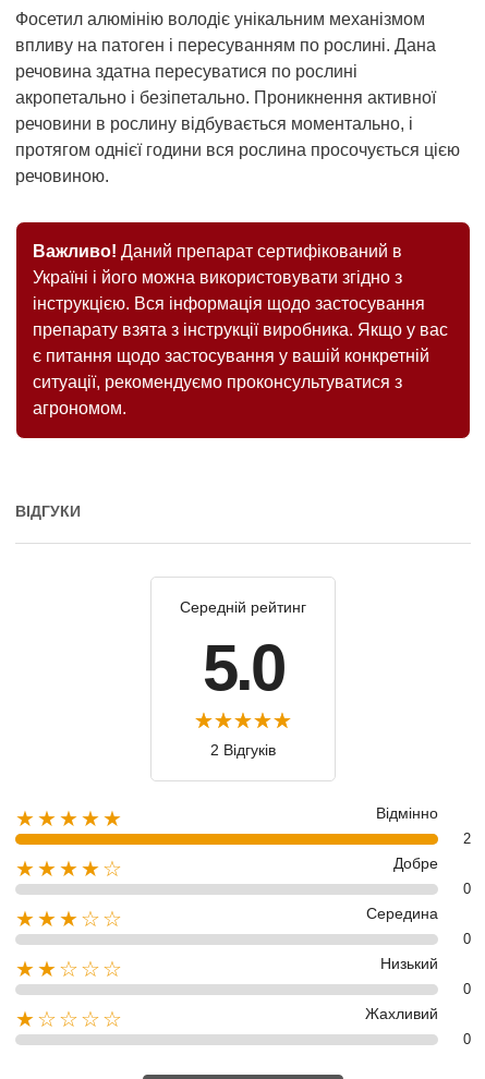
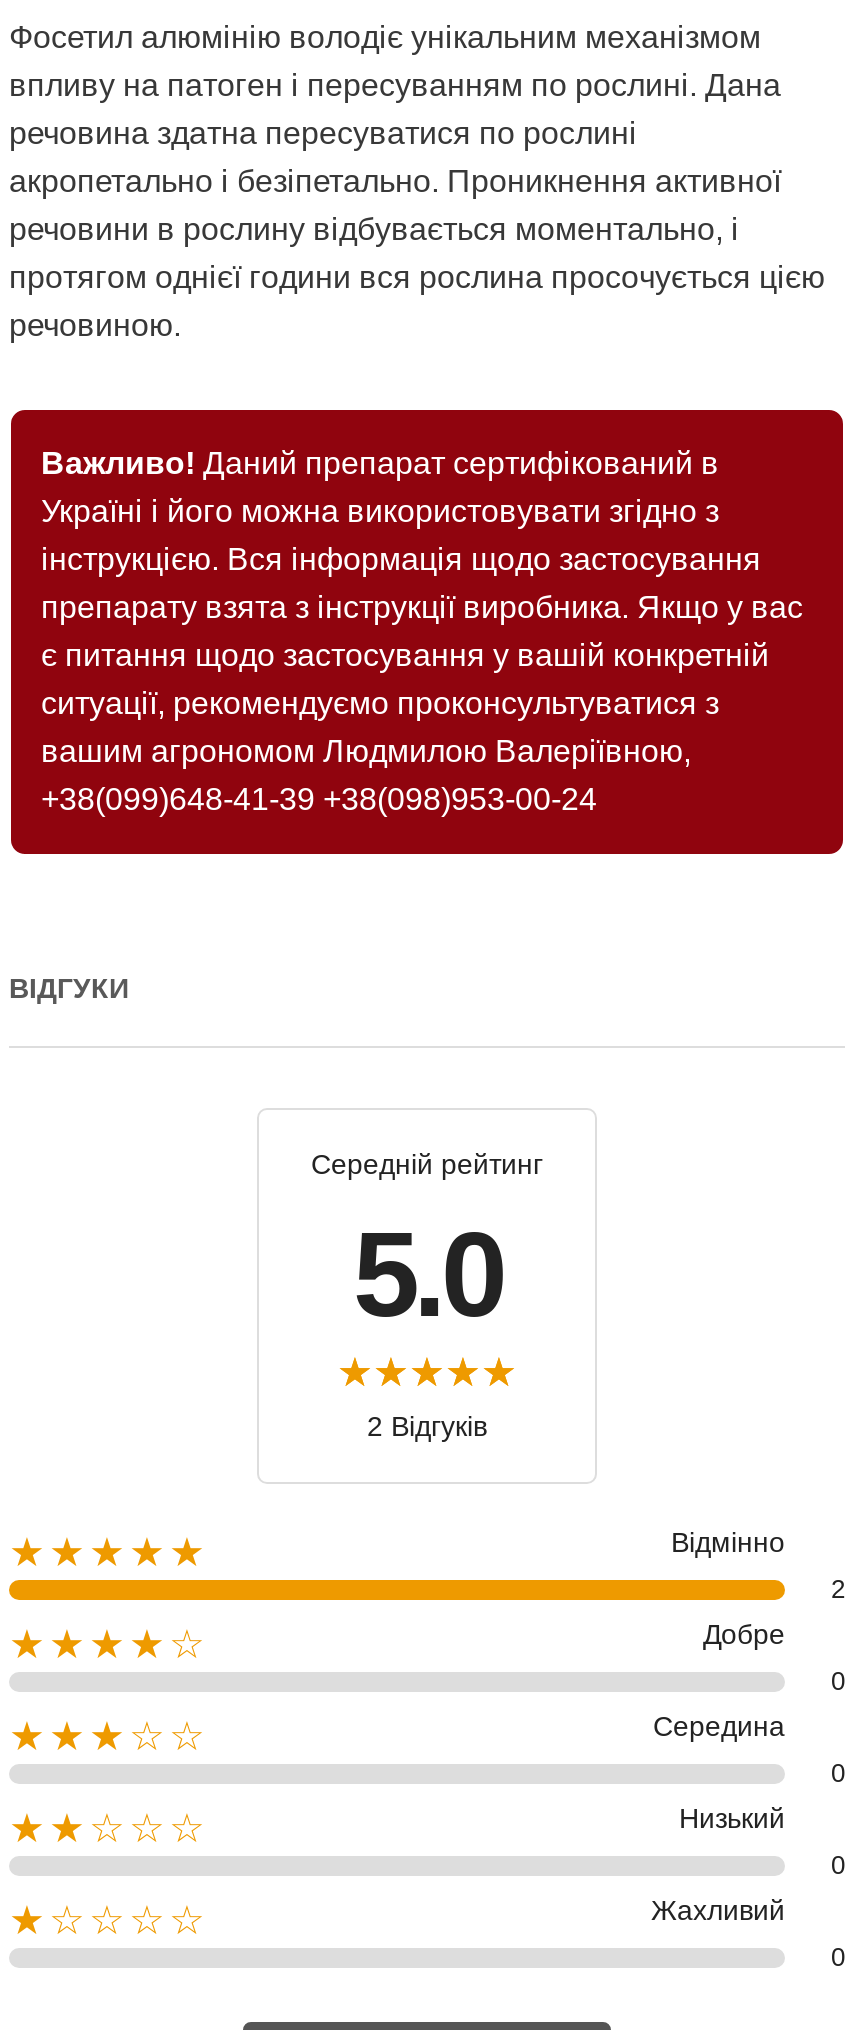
[33,399,126,417] агрономом. -> [41,734,691,816] вашим агрономом Людмилою Валеріївною, | +38(099)648-41-39 +38(098)953-00-24

